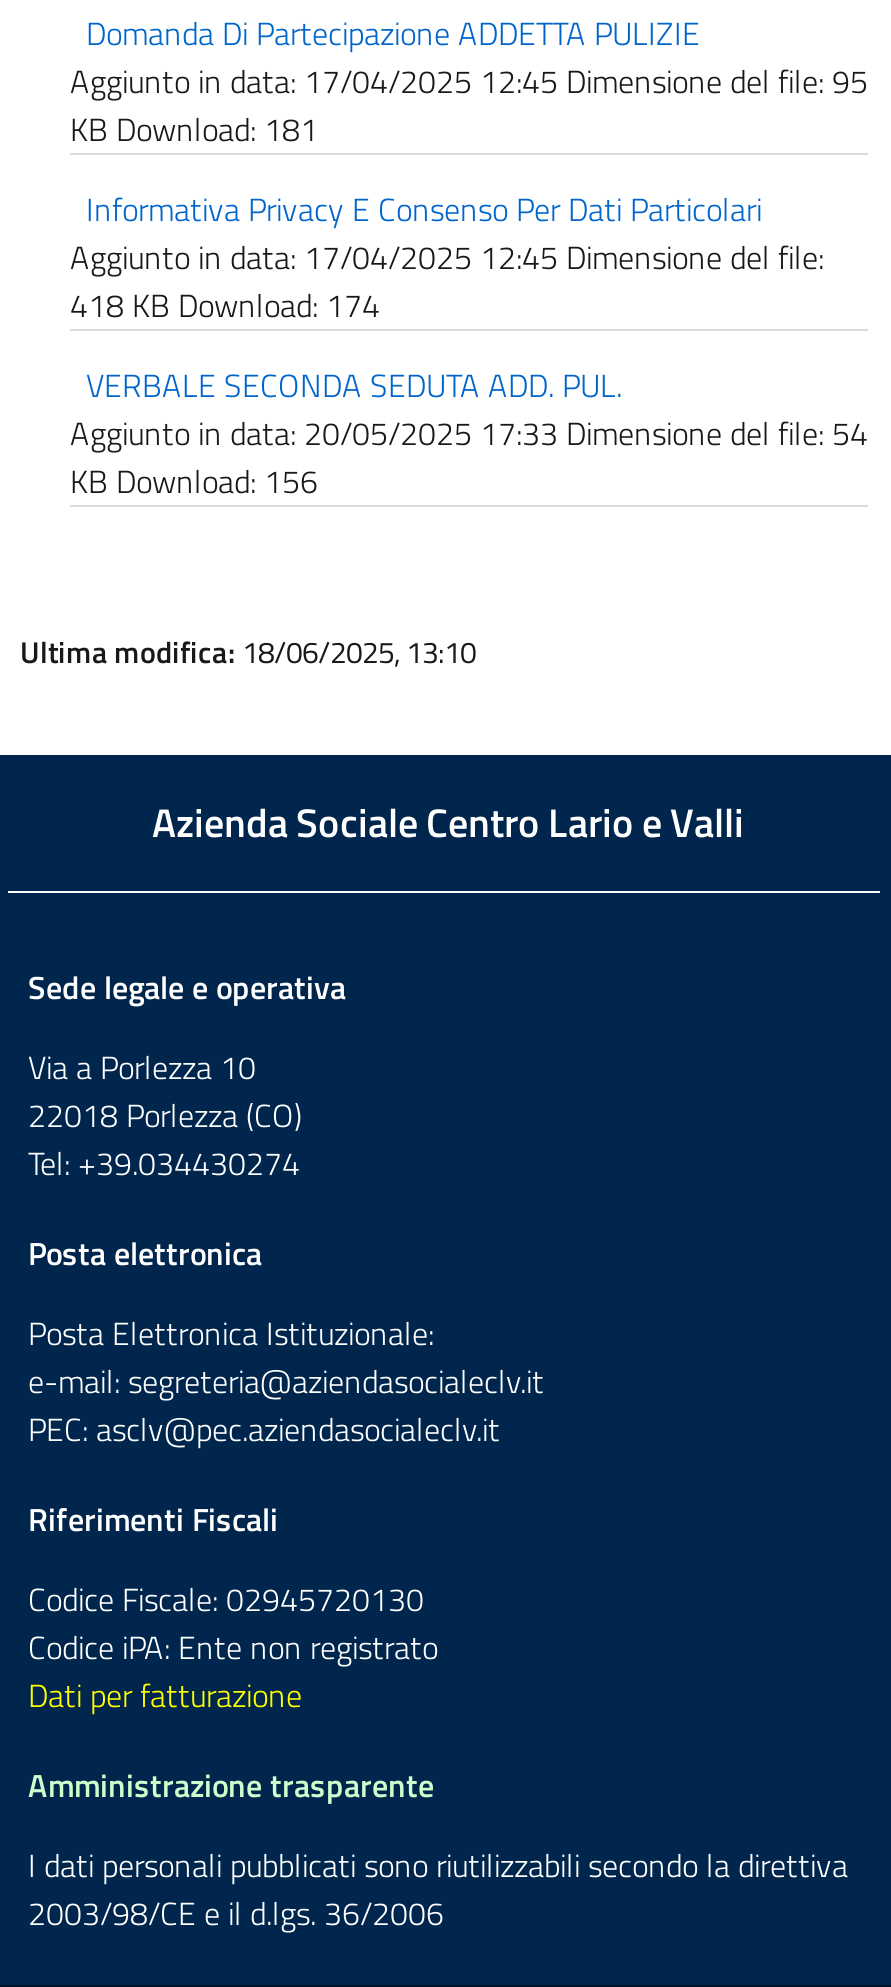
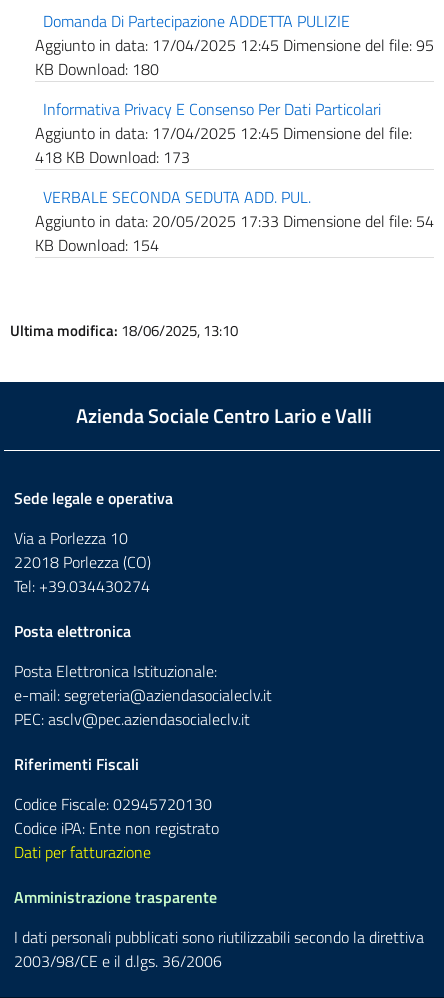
[70,105,318,153] KB Download: 181 -> [35,57,159,81] KB Download: 180
[70,281,380,329] 418 KB Download: 174 -> [35,145,190,169] 418 KB Download: 173
[70,457,318,505] KB Download: 156 -> [35,233,159,257] KB Download: 154

